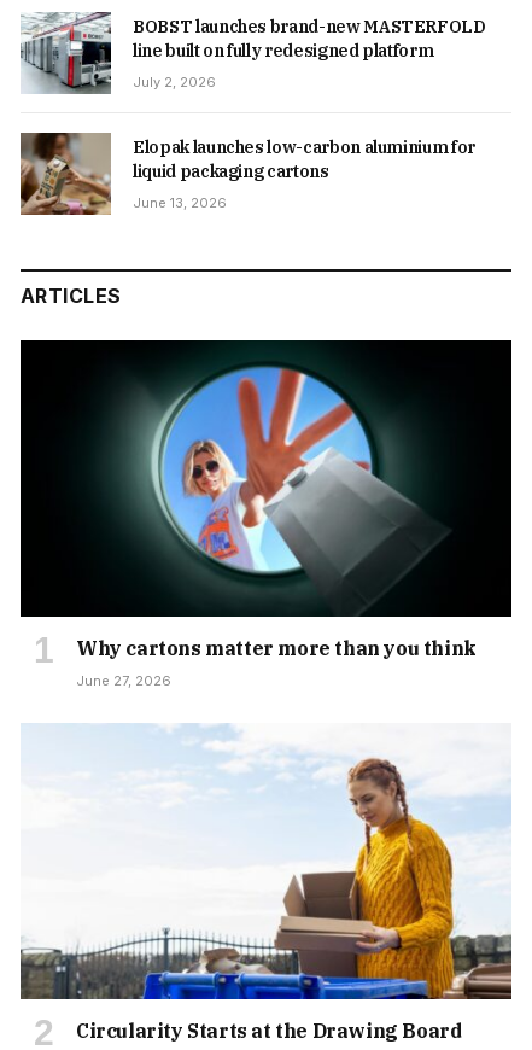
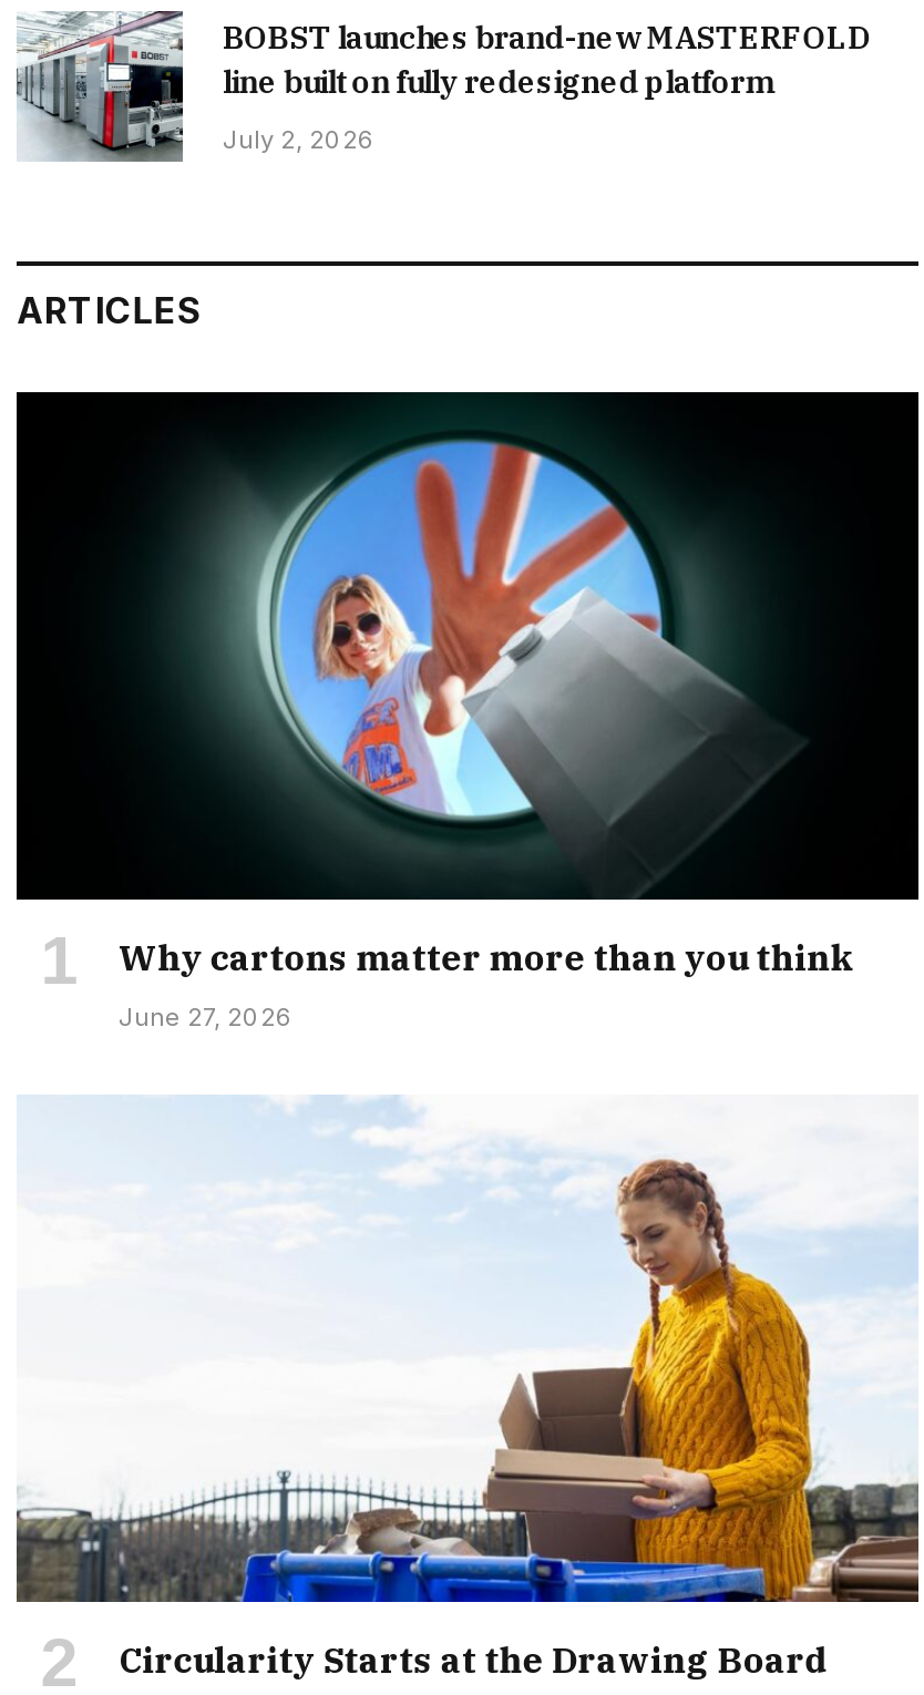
[19,132,475,216] [image] | Elopak launches low-carbon aluminium for | liquid packaging cartons | June 13, 2026 -> none

